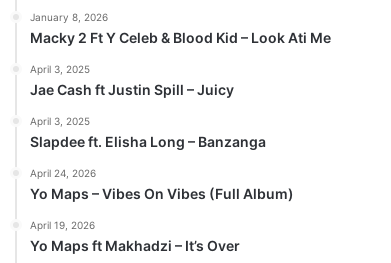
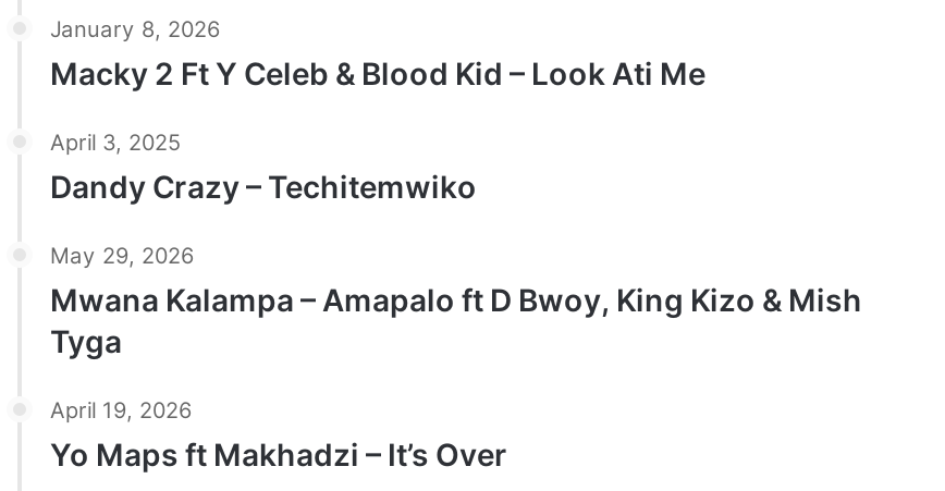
[30,81,294,202] Jae Cash ft Justin Spill – Juicy | April 3, 2025 | Slapdee ft. Elisha Long – Banzanga | April 24, 2026 | Yo Maps – Vibes On Vibes (Full Album) -> [50,167,862,359] Dandy Crazy – Techitemwiko | May 29, 2026 | Mwana Kalampa – Amapalo ft D Bwoy, King Kizo & Mish | Tyga

